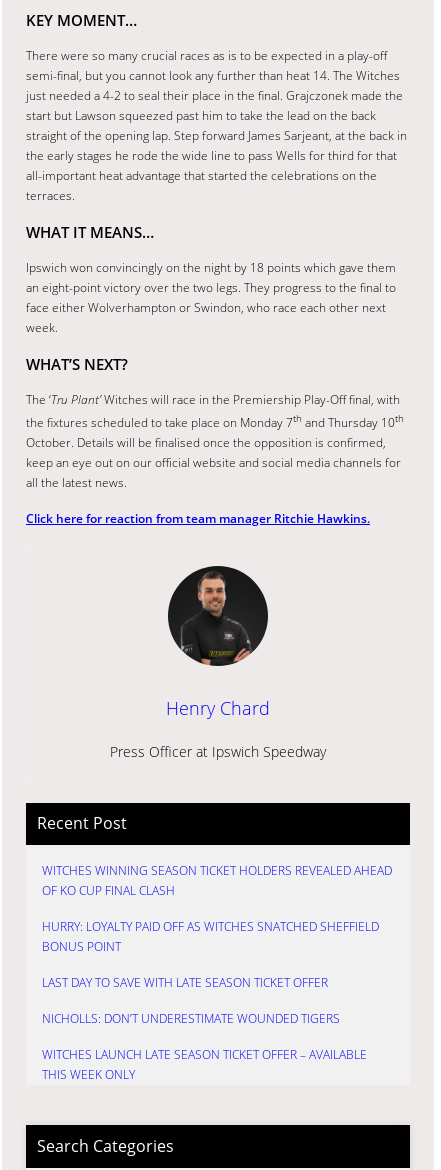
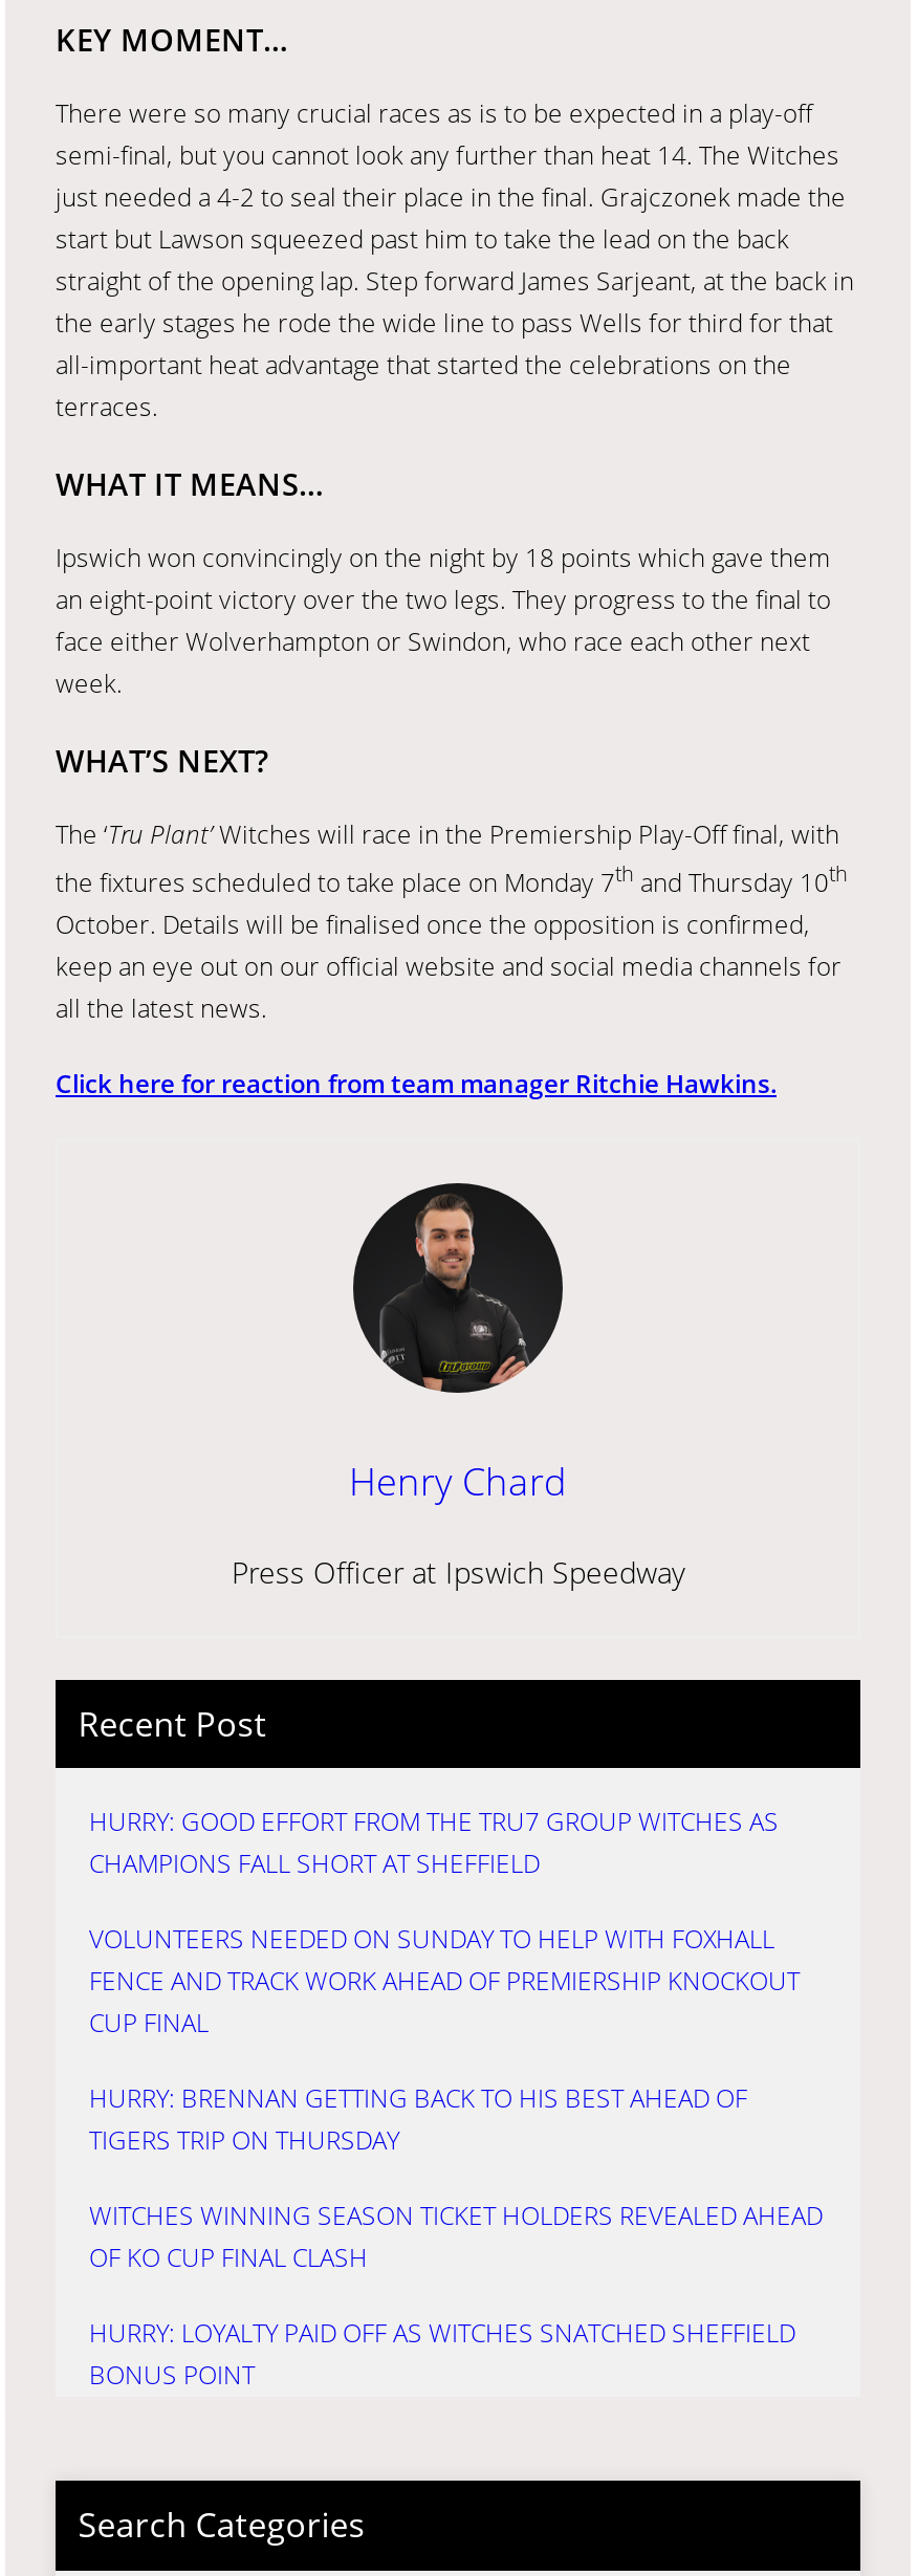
none -> [89,1804,800,2158] HURRY: GOOD EFFORT FROM THE TRU7 GROUP WITCHES AS | CHAMPIONS FALL SHORT AT SHEFFIELD | VOLUNTEERS NEEDED ON SUNDAY TO HELP WITH FOXHALL | FENCE AND TRACK WORK AHEAD OF PREMIERSHIP KNOCKOUT | CUP FINAL | HURRY: BRENNAN GETTING BACK TO HIS BEST AHEAD OF | TIGERS TRIP ON THURSDAY
moved [42,862,392,955] -> [89,2198,823,2393]: WITCHES WINNING SEASON TICKET HOLDERS REVEALED AHEAD | OF KO CUP FINAL CLASH | HURRY: LOYALTY PAID OFF AS WITCHES SNATCHED SHEFFIELD | BONUS POINT
[42,974,367,1083] LAST DAY TO SAVE WITH LATE SEASON TICKET OFFER | NICHOLLS: DON’T UNDERESTIMATE WOUNDED TIGERS | WITCHES LAUNCH LATE SEASON TICKET OFFER – AVAILABLE | THIS WEEK ONLY -> none

